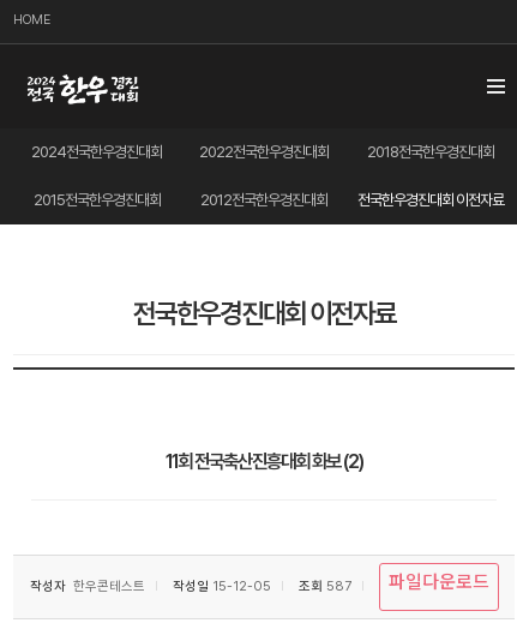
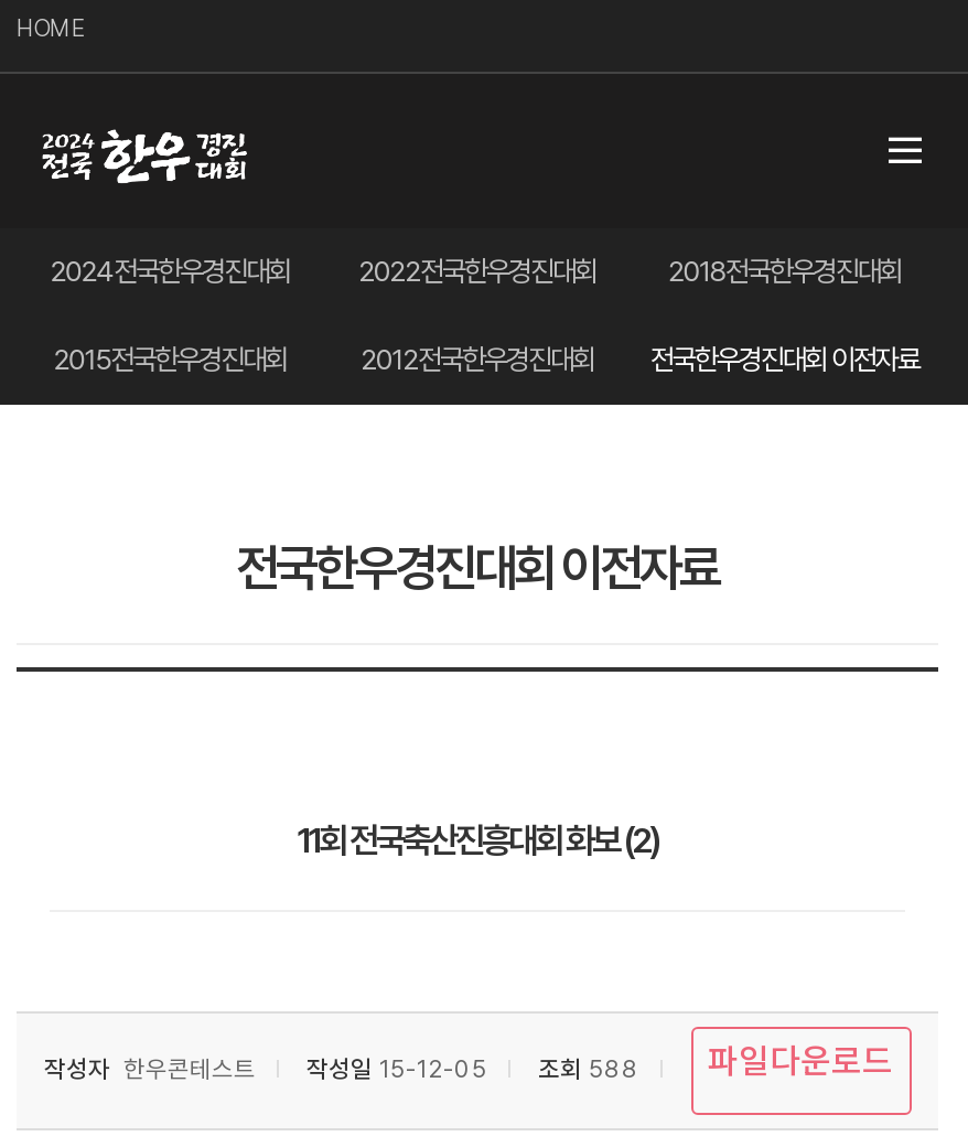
[29,578,351,594] 작성자 한우콘테스트 작성일 15-12-05 조회 587 -> [44,1055,639,1084] 작성자 한우콘테스트 작성일 15-12-05 조회 588

